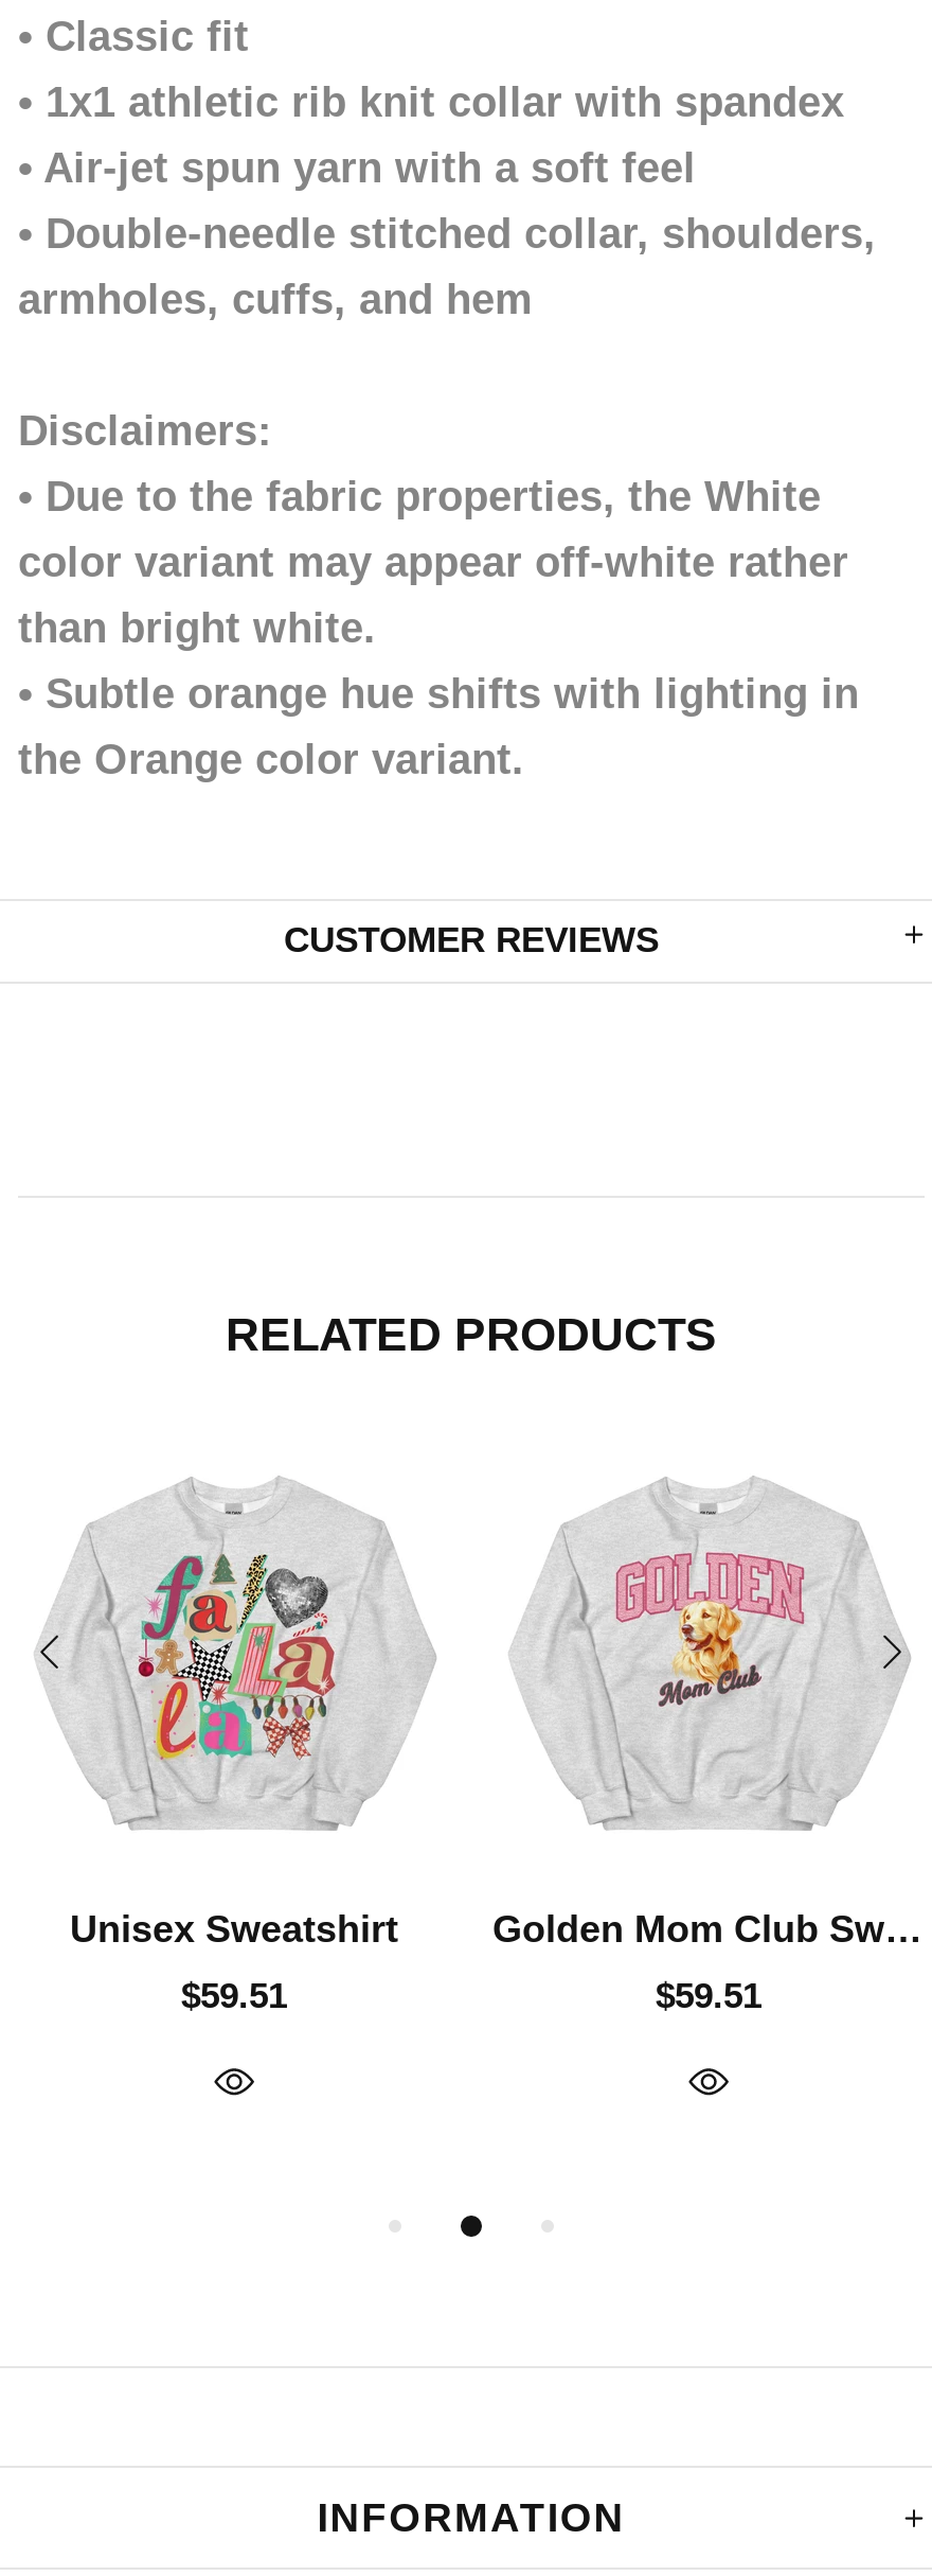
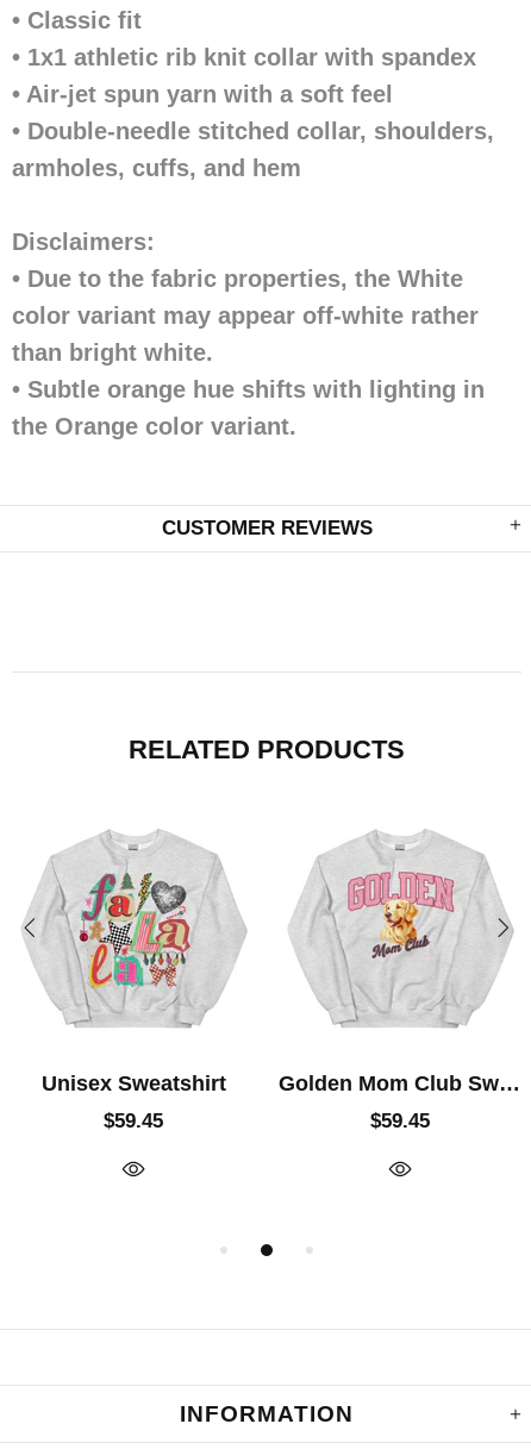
[181,1976,287,2016] $59.51 -> [104,1110,163,1132] $59.45
[656,1976,761,2016] $59.51 -> [370,1110,430,1132] $59.45

